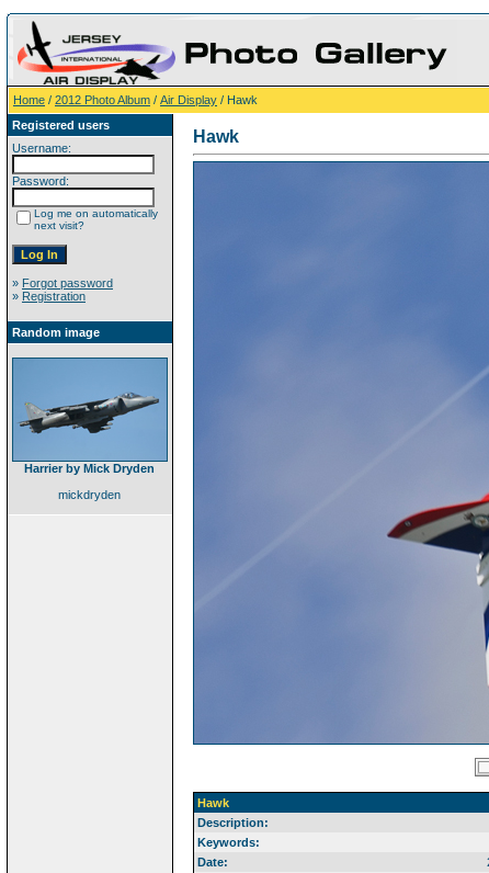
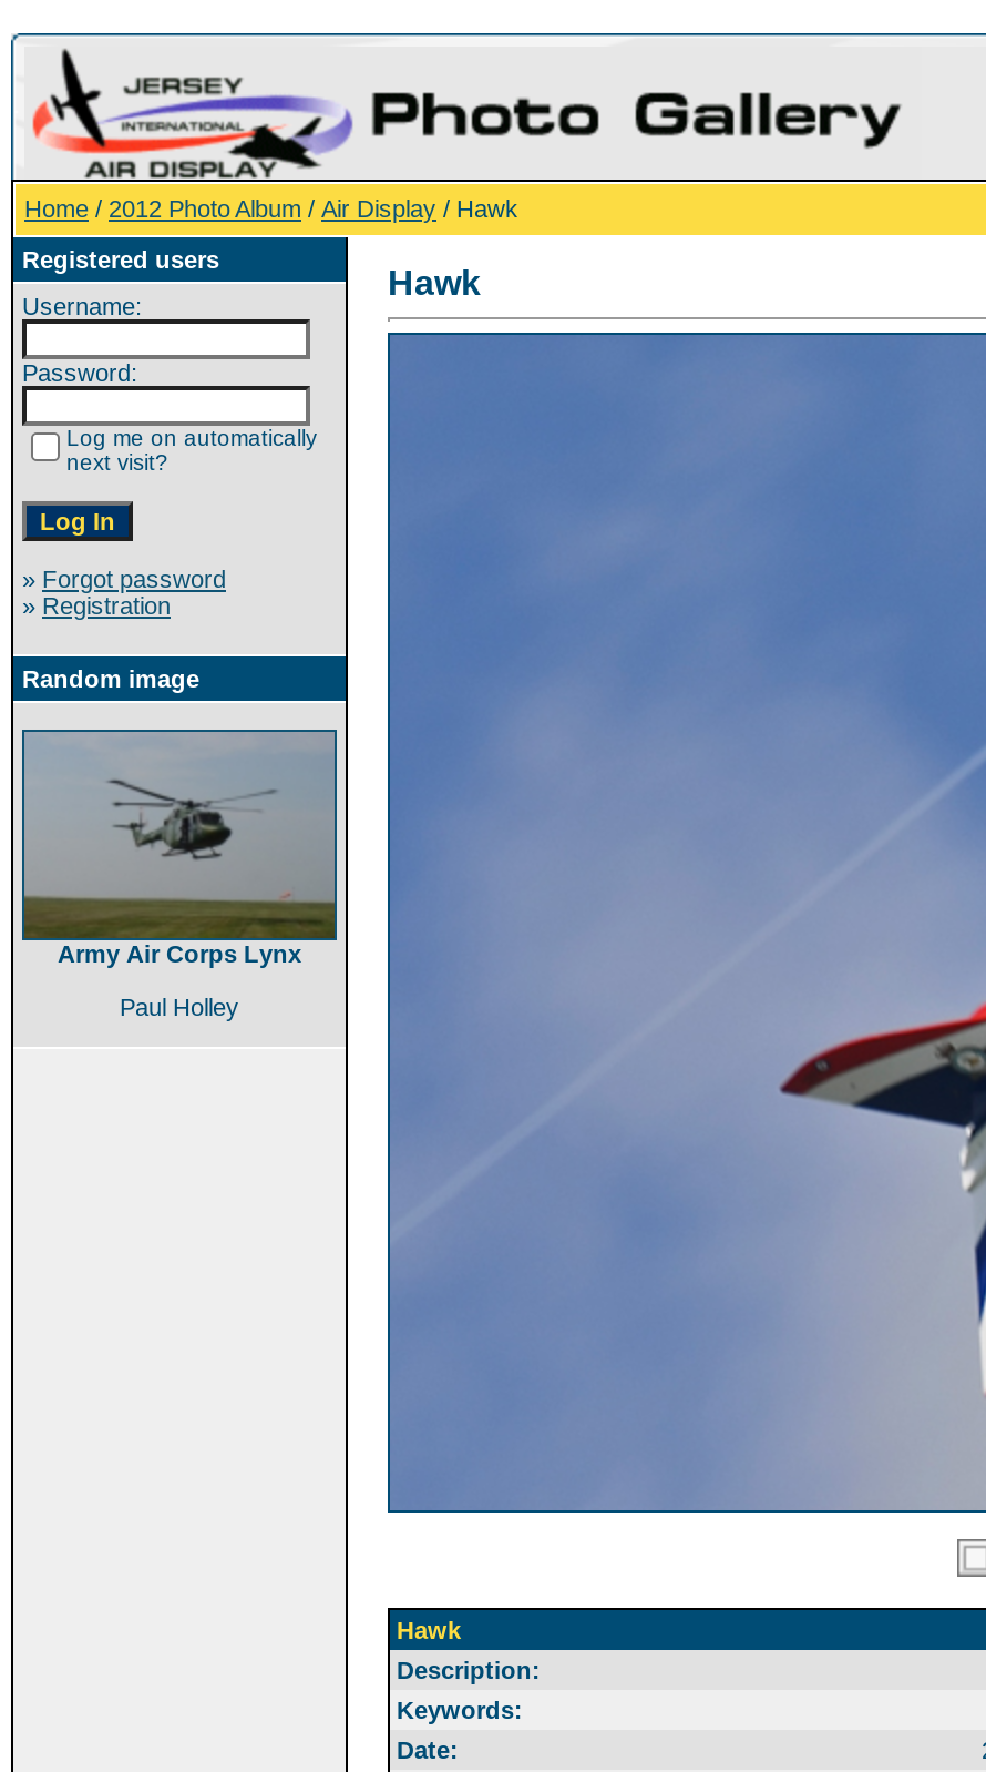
[12,359,168,475] [image] | Harrier by Mick Dryden -> [22,734,337,967] [image] | Army Air Corps Lynx
[59,488,121,501] mickdryden -> [120,994,239,1020] Paul Holley

